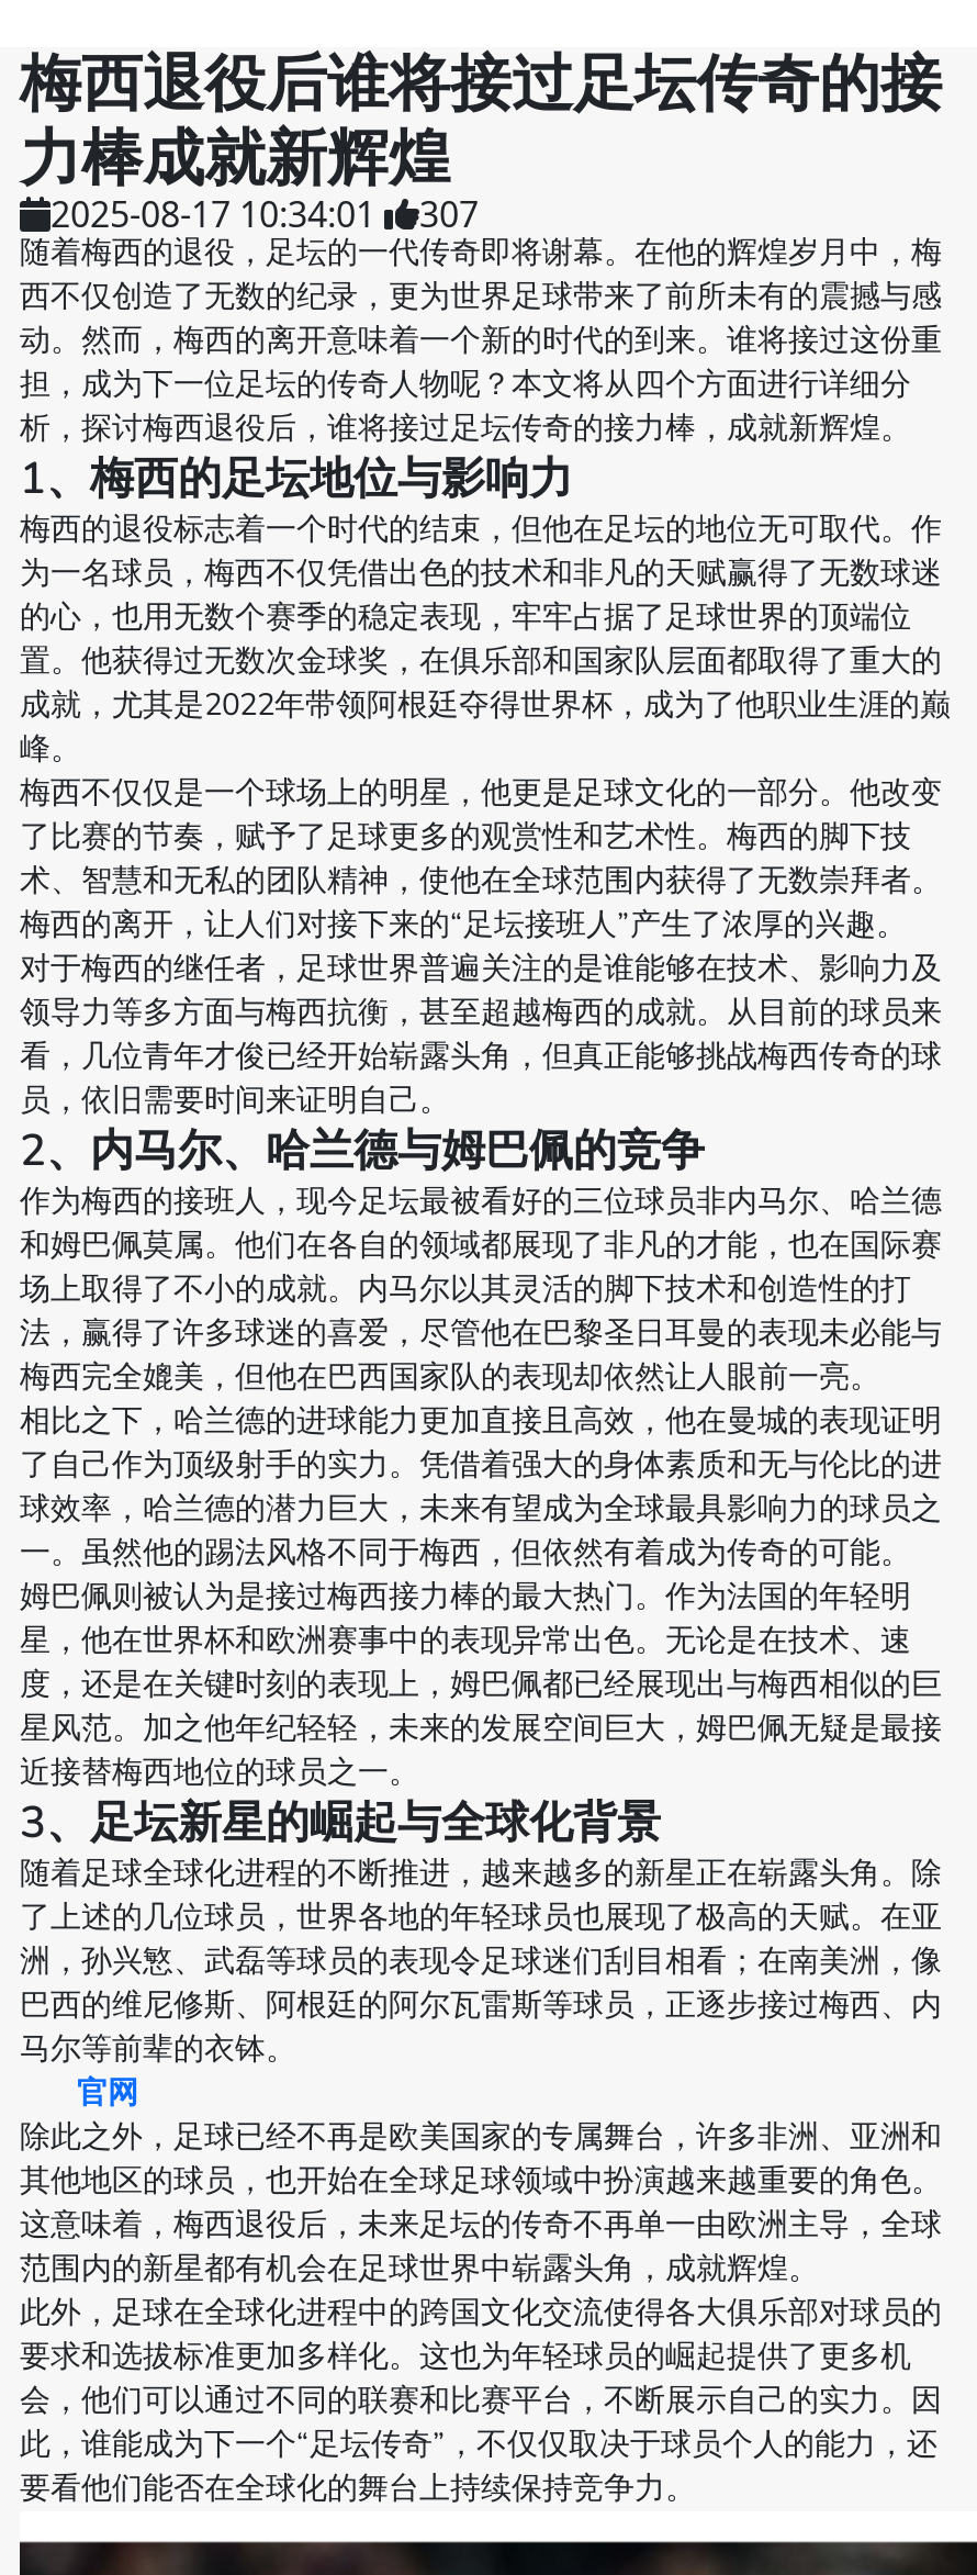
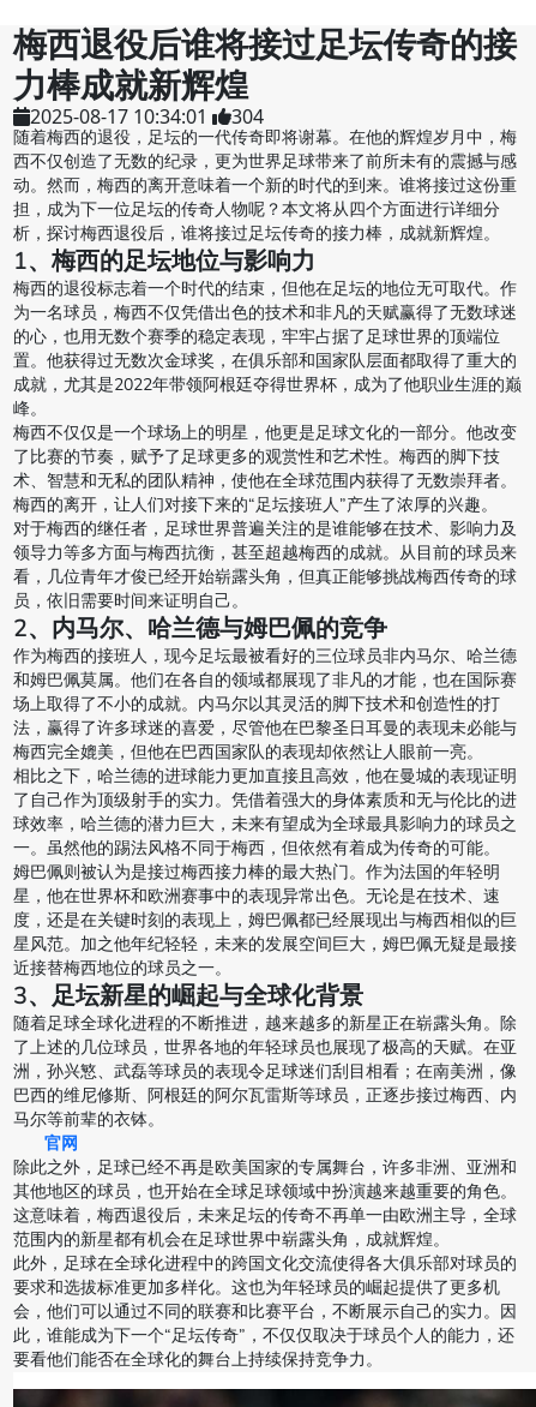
[50,191,479,239] 2025-08-17 10:34:01 307 -> [30,104,264,130] 2025-08-17 10:34:01 304

